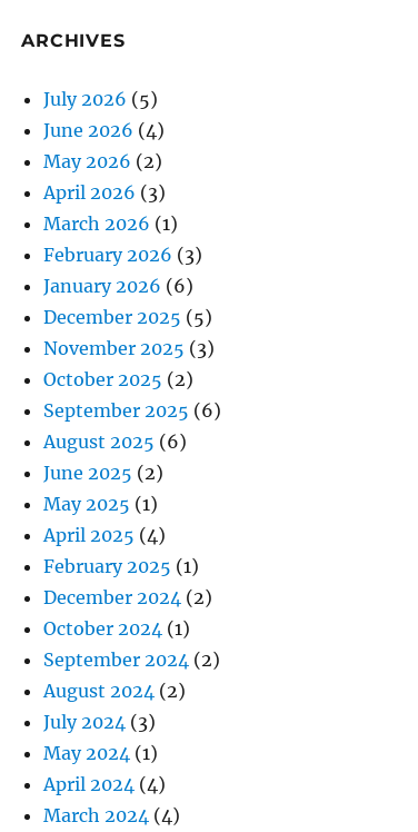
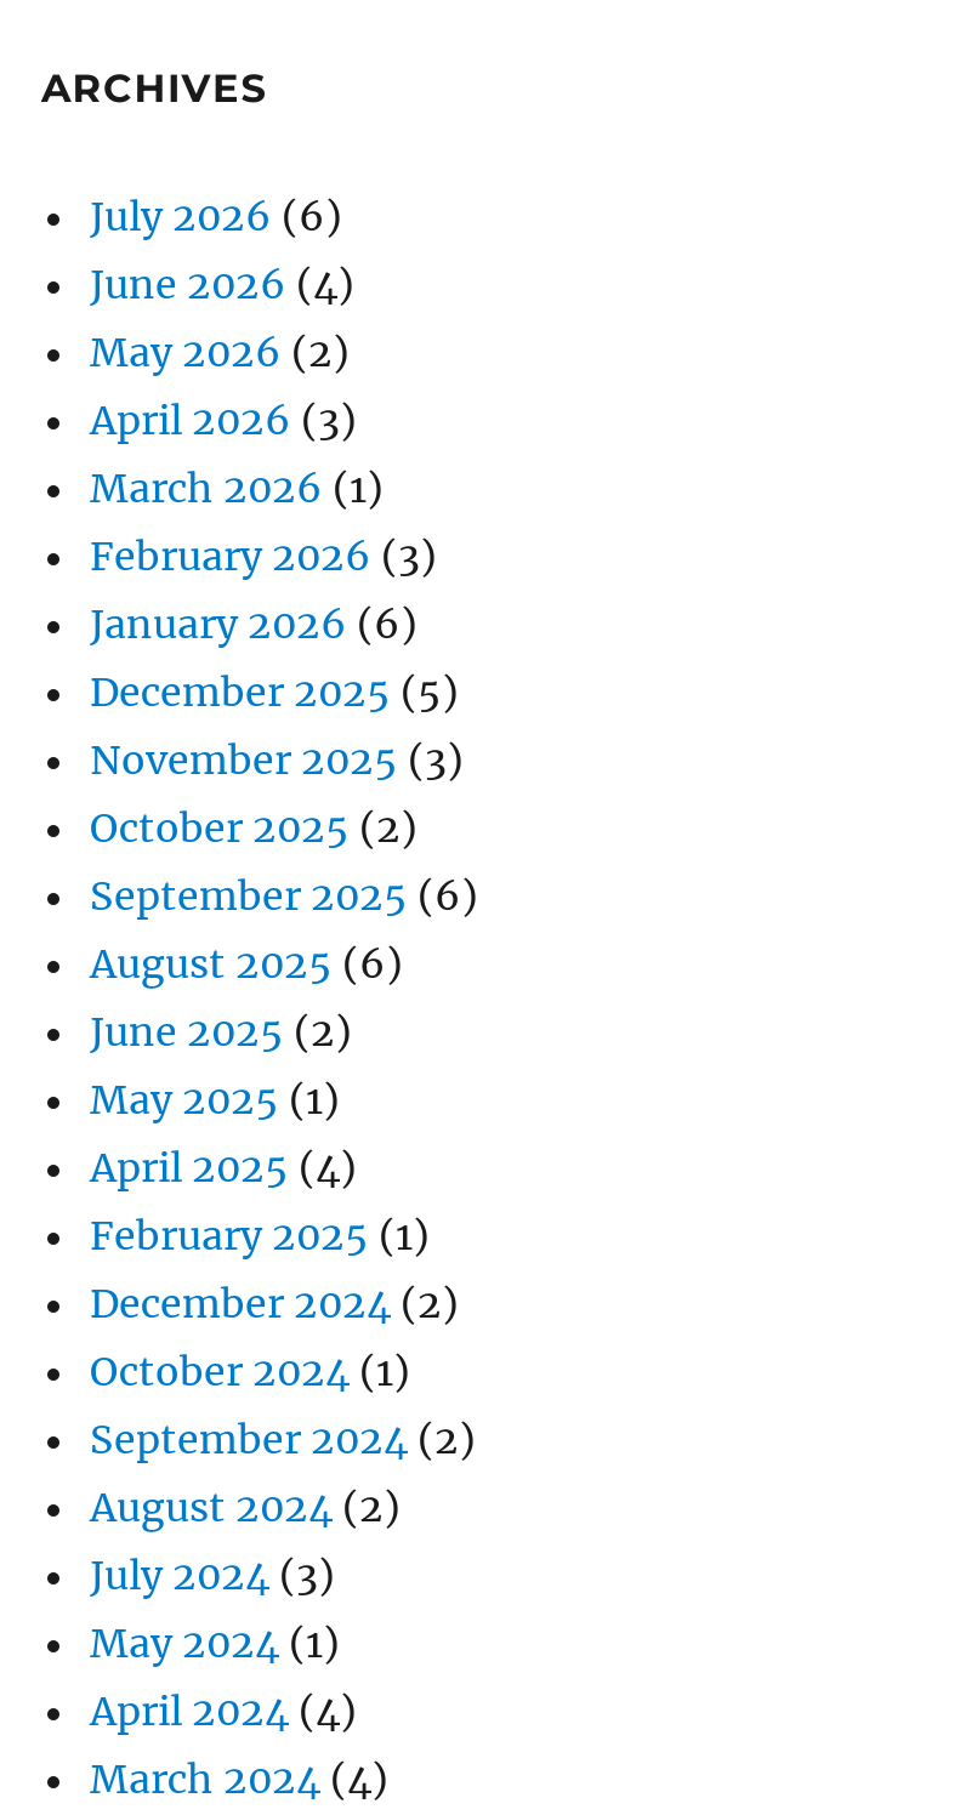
[44,88,158,111] July 2026 (5) -> [90,193,342,241] July 2026 (6)

